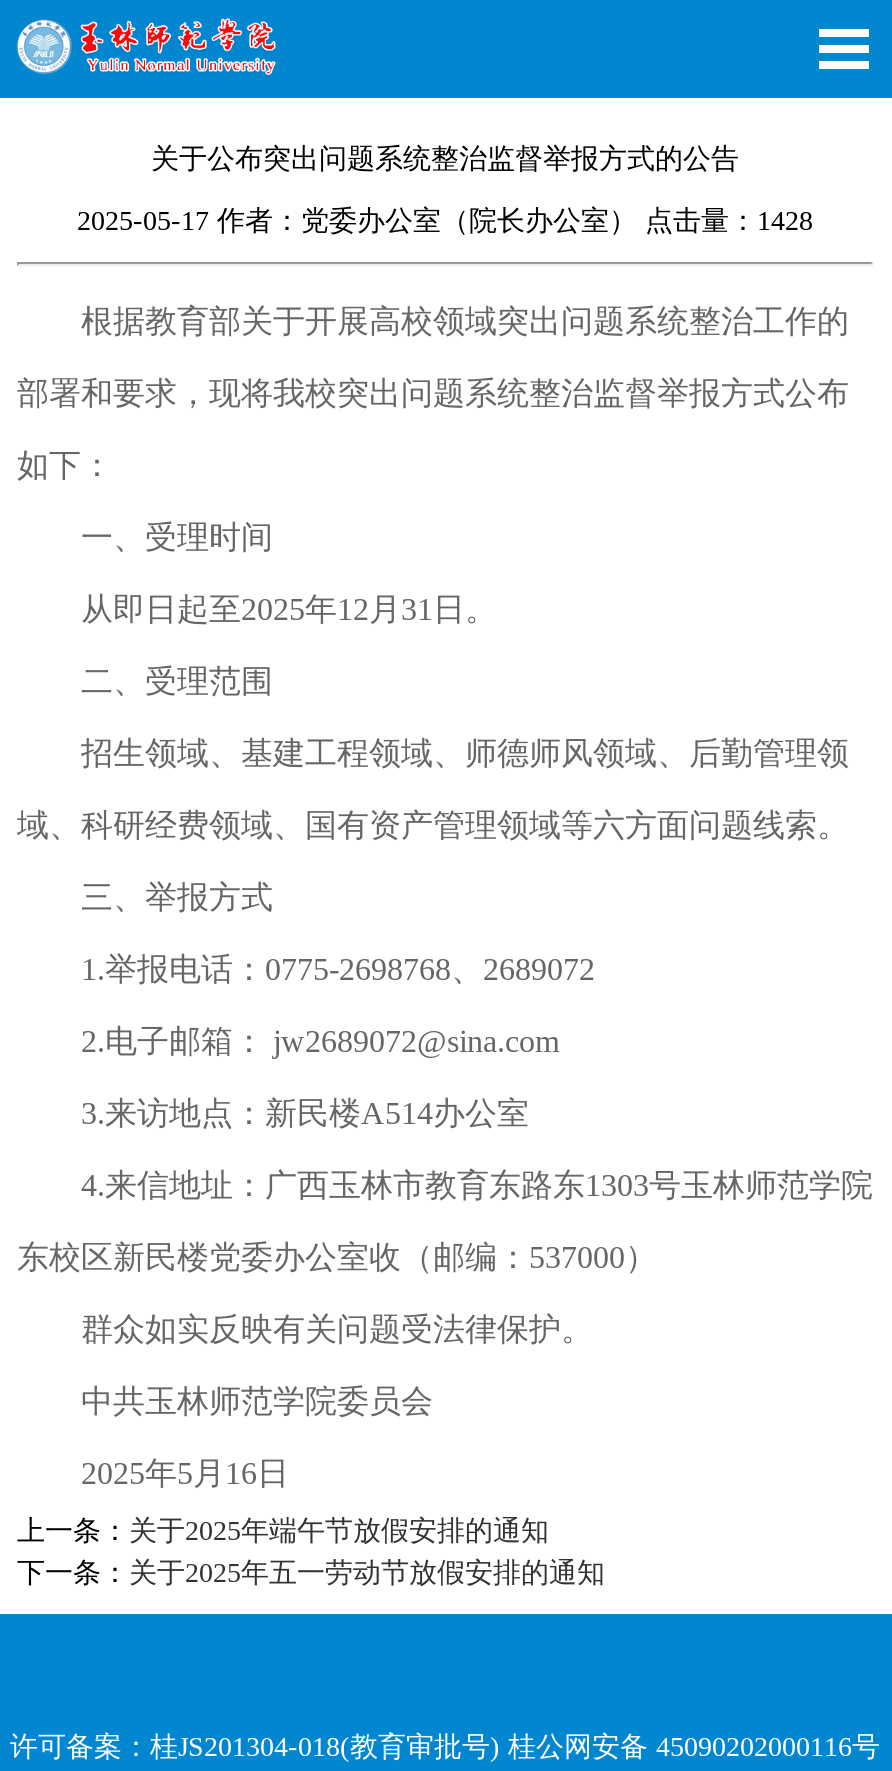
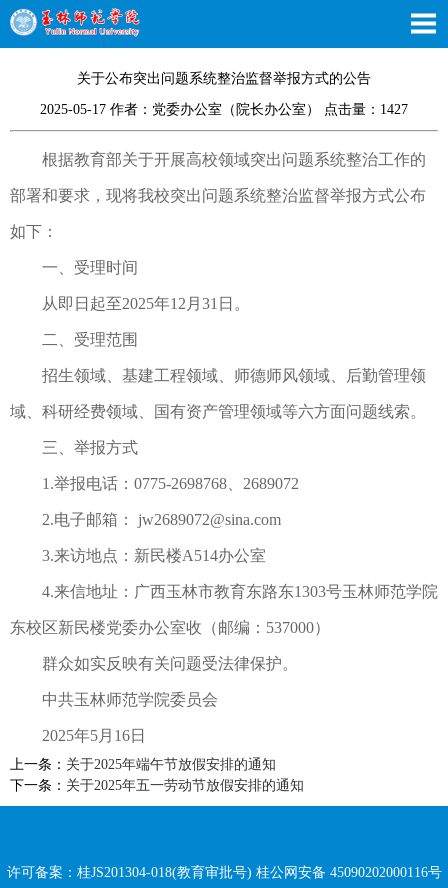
[77,206,813,236] 2025-05-17 作者：党委办公室（院长办公室） 点击量：1428 -> [40,102,408,117] 2025-05-17 作者：党委办公室（院长办公室） 点击量：1427

